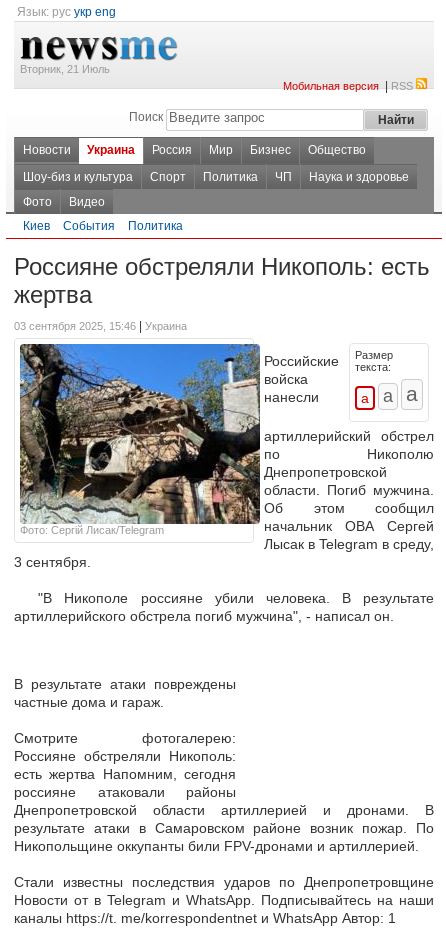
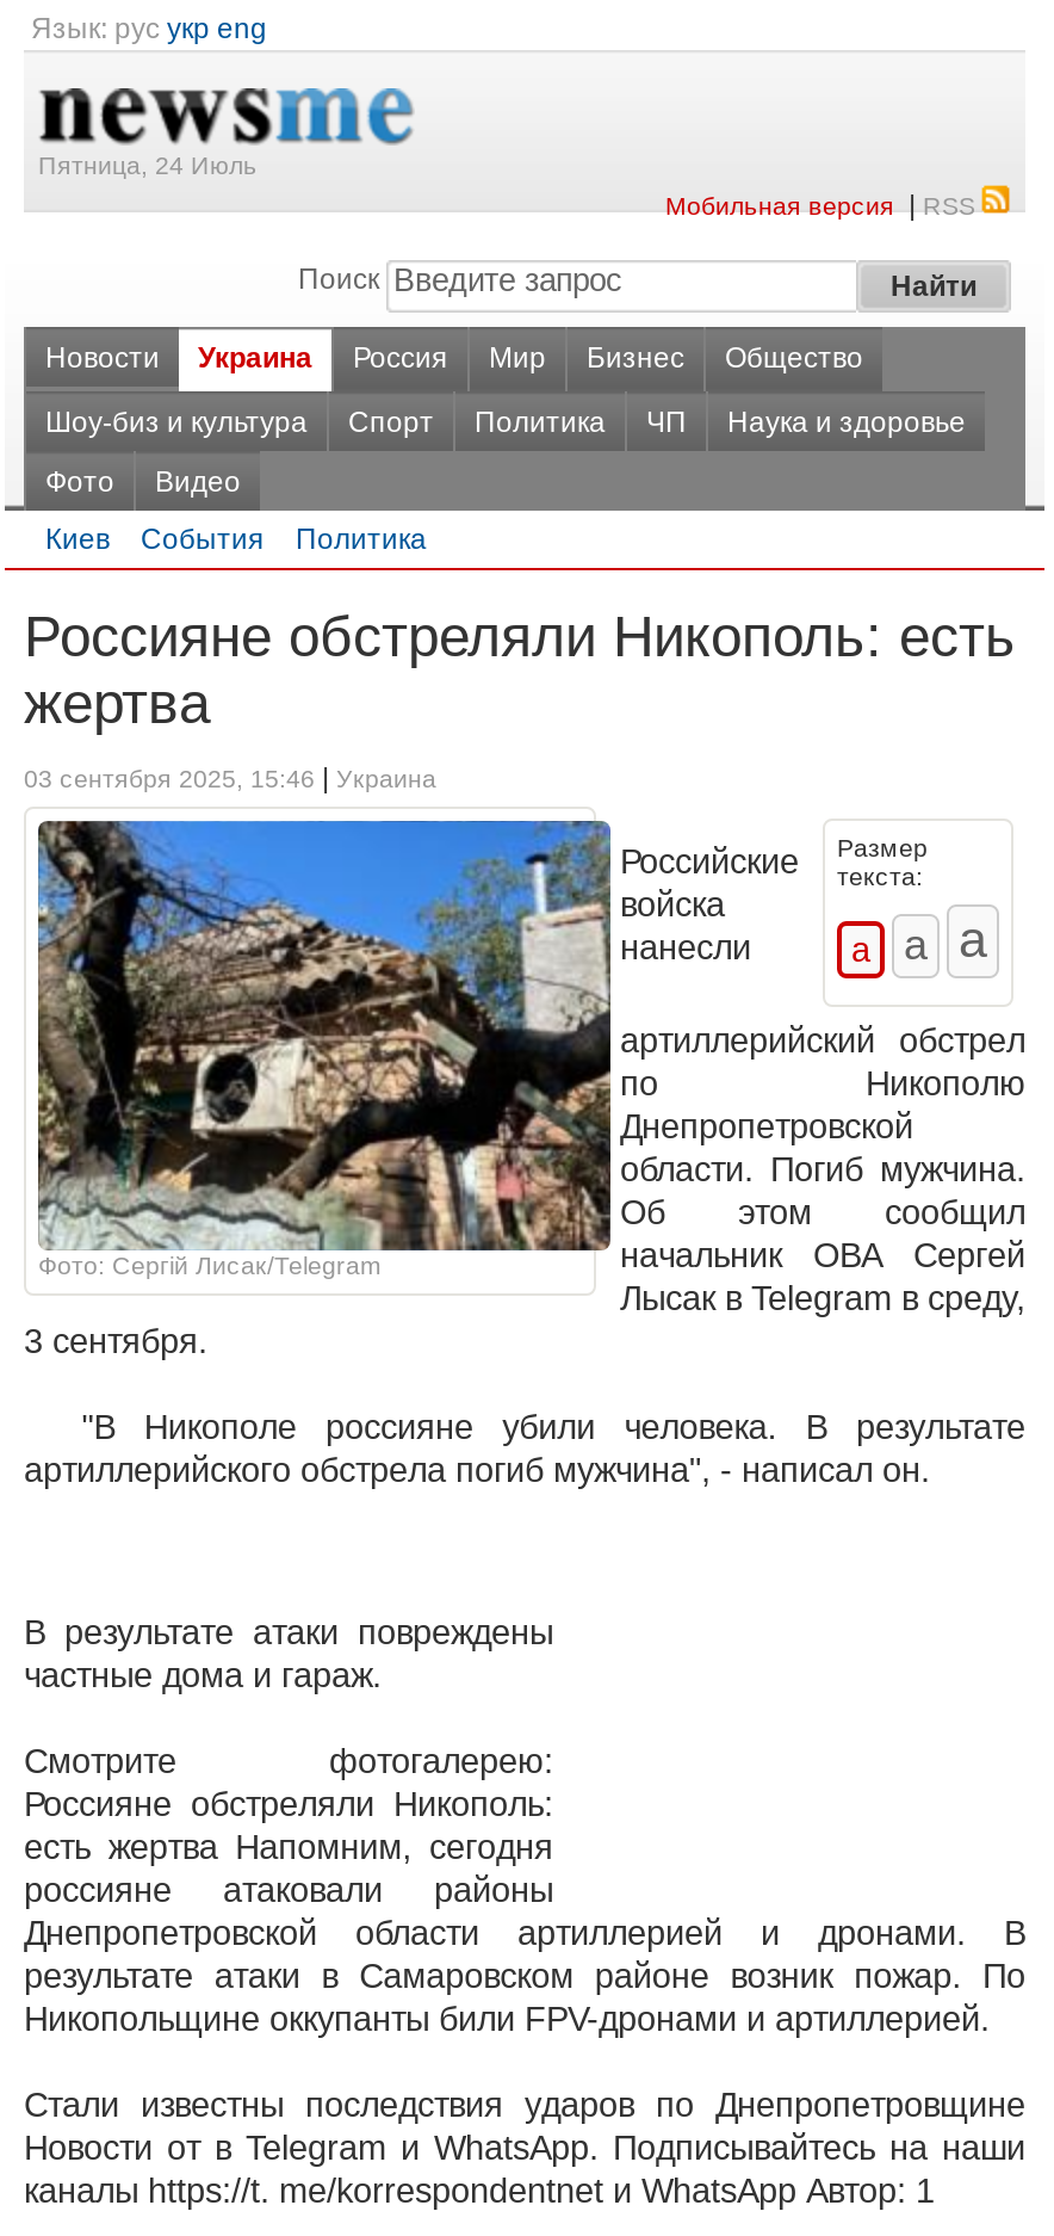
[20,63,110,75] Вторник, 21 Июль -> [38,150,258,179] Пятница, 24 Июль

